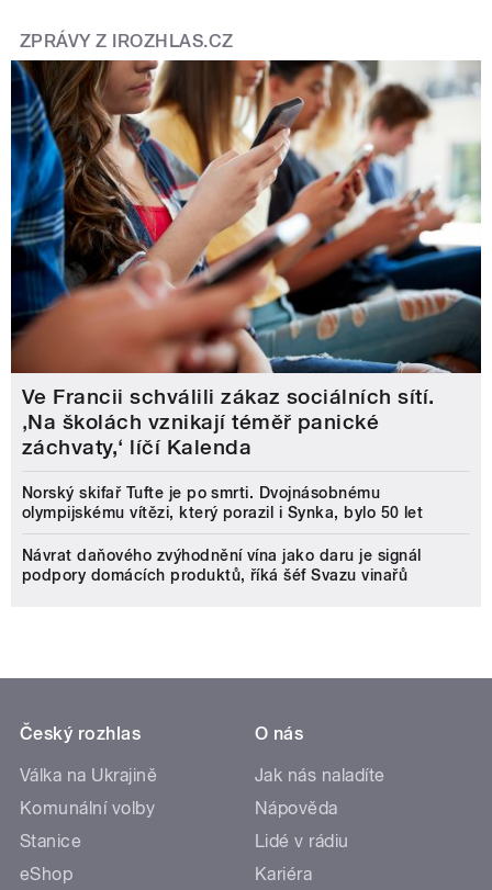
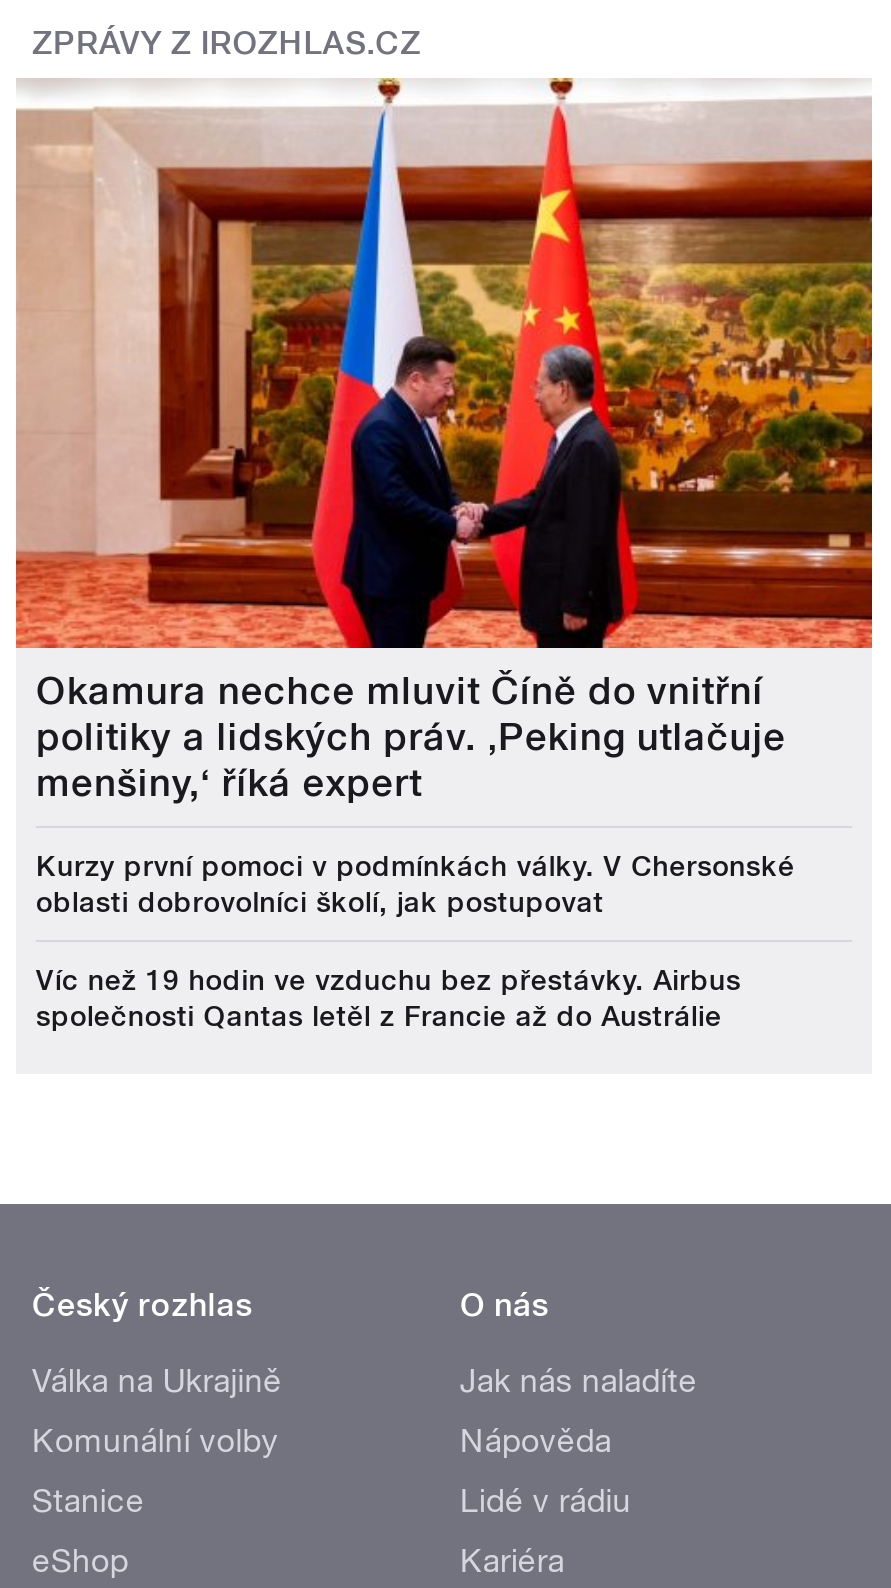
[10,59,482,460] [image] | Ve Francii schválili zákaz sociálních sítí. | ‚Na školách vznikají téměř panické | záchvaty,‘ líčí Kalenda -> [14,76,874,807] [image] | Okamura nechce mluvit Číně do vnitřní | politiky a lidských práv. ‚Peking utlačuje | menšiny,‘ říká expert
[22,485,423,522] Norský skifař Tufte je po smrti. Dvojnásobnému | olympijskému vítězi, který porazil i Synka, bylo 50 let -> [36,851,795,919] Kurzy první pomoci v podmínkách války. V Chersonské | oblasti dobrovolníci školí, jak postupovat
[22,547,421,584] Návrat daňového zvýhodnění vína jako daru je signál | podpory domácích produktů, říká šéf Svazu vinařů -> [36,965,741,1033] Víc než 19 hodin ve vzduchu bez přestávky. Airbus | společnosti Qantas letěl z Francie až do Austrálie

